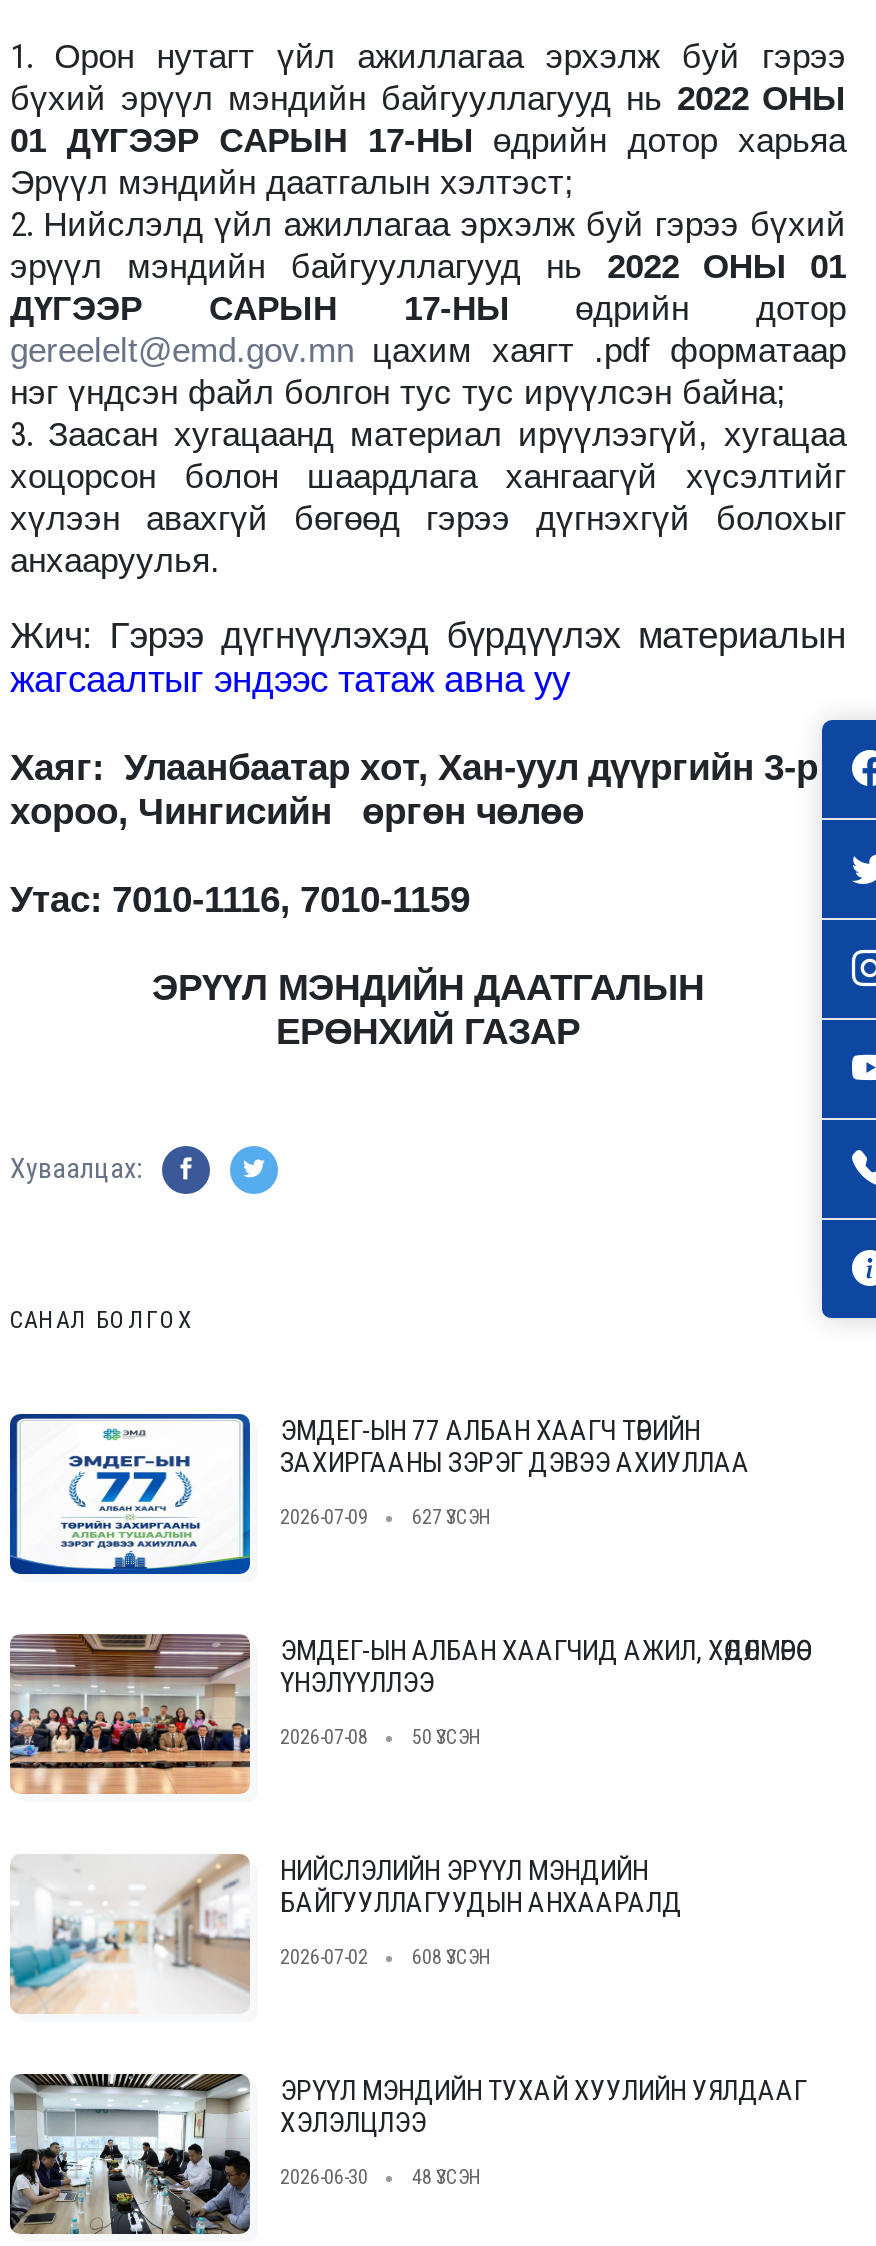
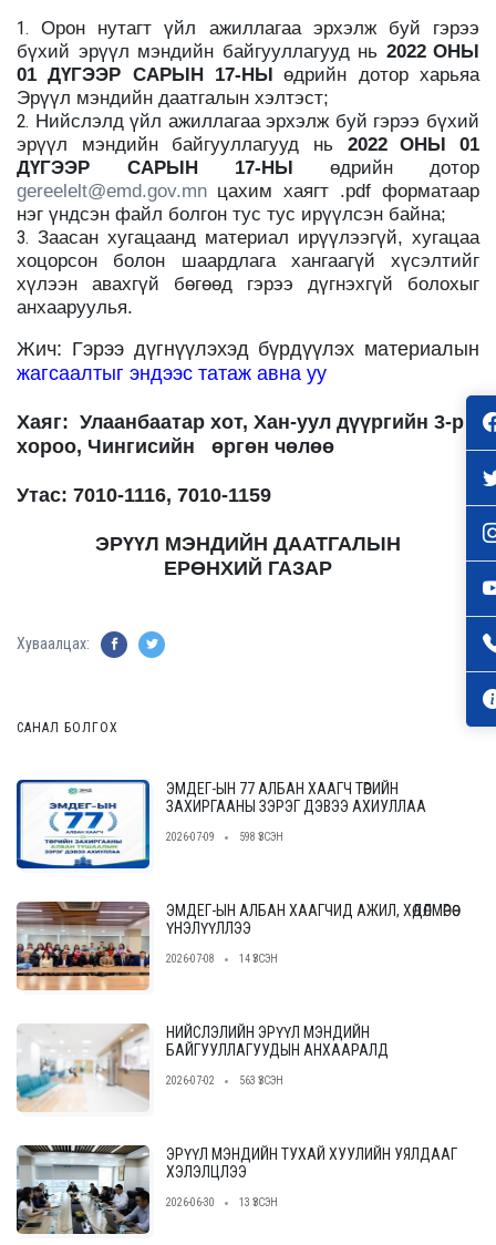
[280,1507,492,1529] 2026-07-09 627 ҮЗСЭН -> [166,831,283,843] 2026-07-09 598 ҮЗСЭН
[280,1727,482,1749] 2026-07-08 50 ҮЗСЭН -> [166,953,278,965] 2026-07-08 14 ҮЗСЭН
[280,1947,492,1969] 2026-07-02 608 ҮЗСЭН -> [166,1075,283,1087] 2026-07-02 563 ҮЗСЭН
[280,2167,482,2189] 2026-06-30 48 ҮЗСЭН -> [166,1197,278,1209] 2026-06-30 13 ҮЗСЭН

